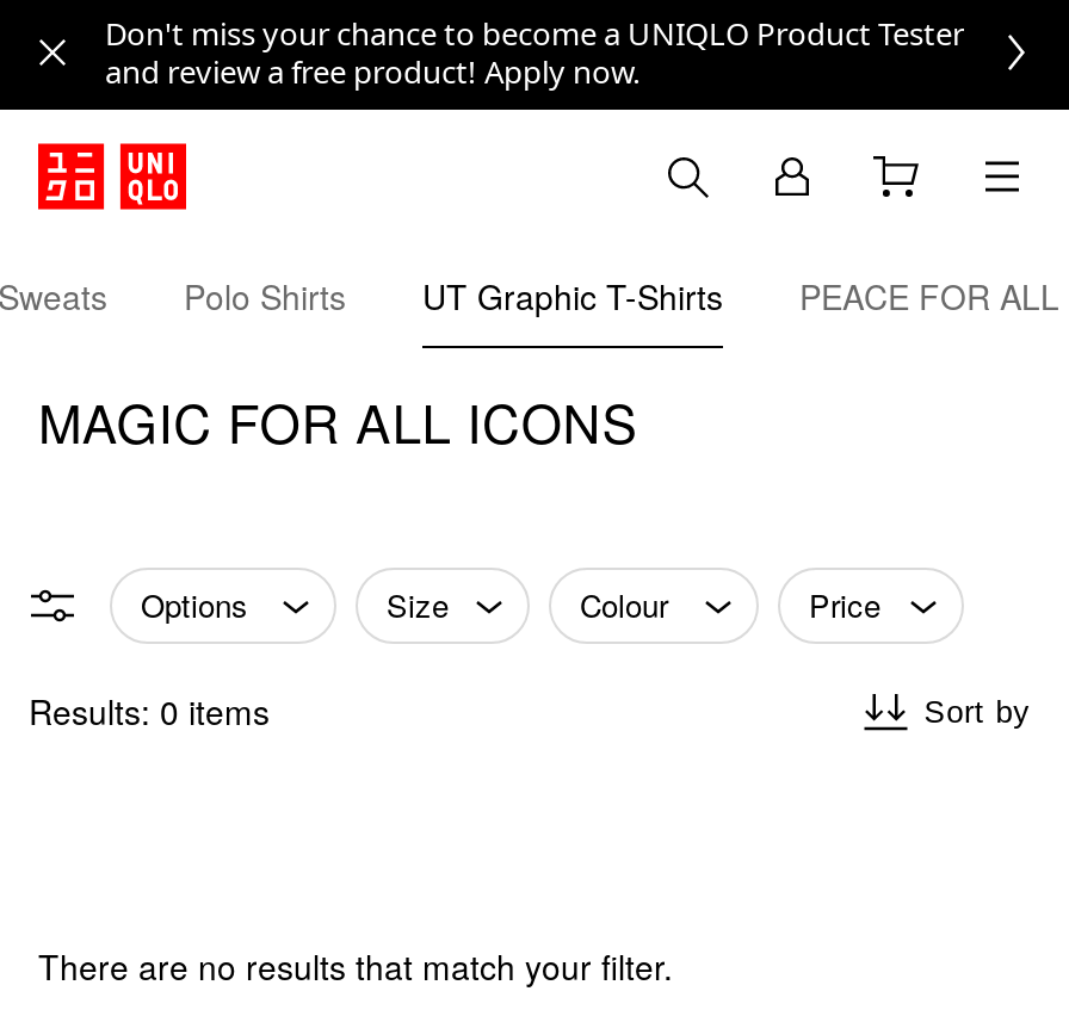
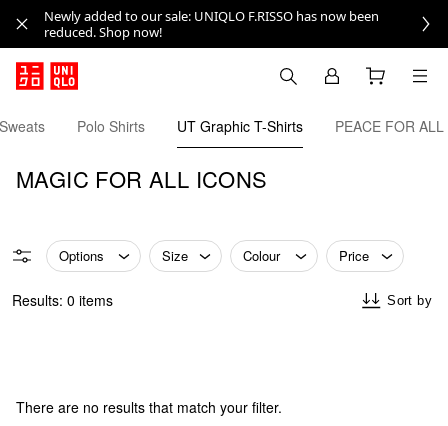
[105,12,964,93] Don't miss your chance to become a UNIQLO Product Tester | and review a free product! Apply now. -> [44,7,379,41] Newly added to our sale: UNIQLO F.RISSO has now been | reduced. Shop now!

